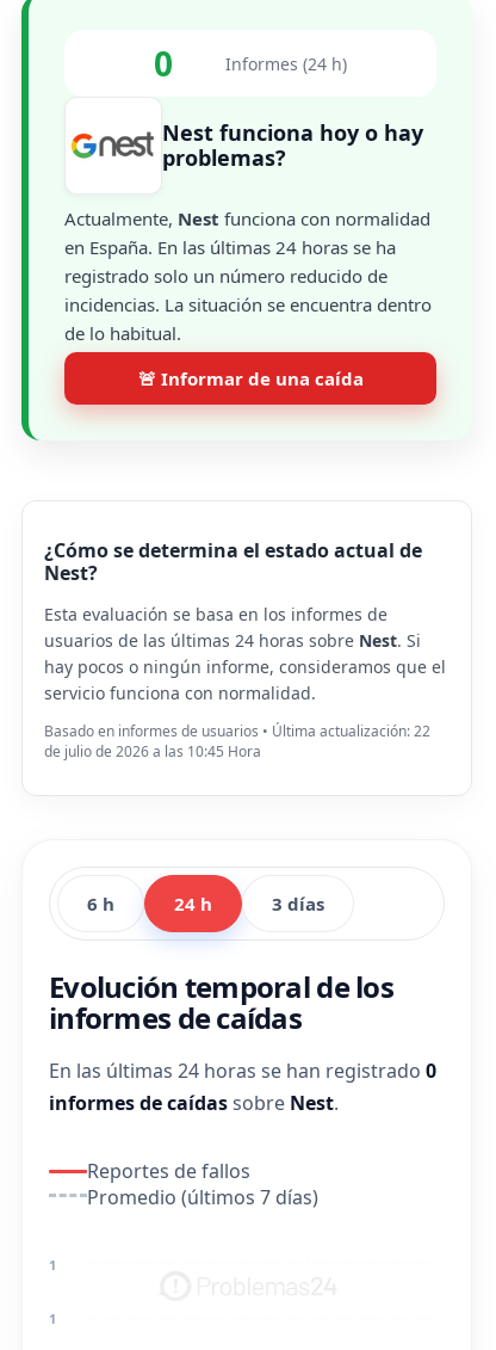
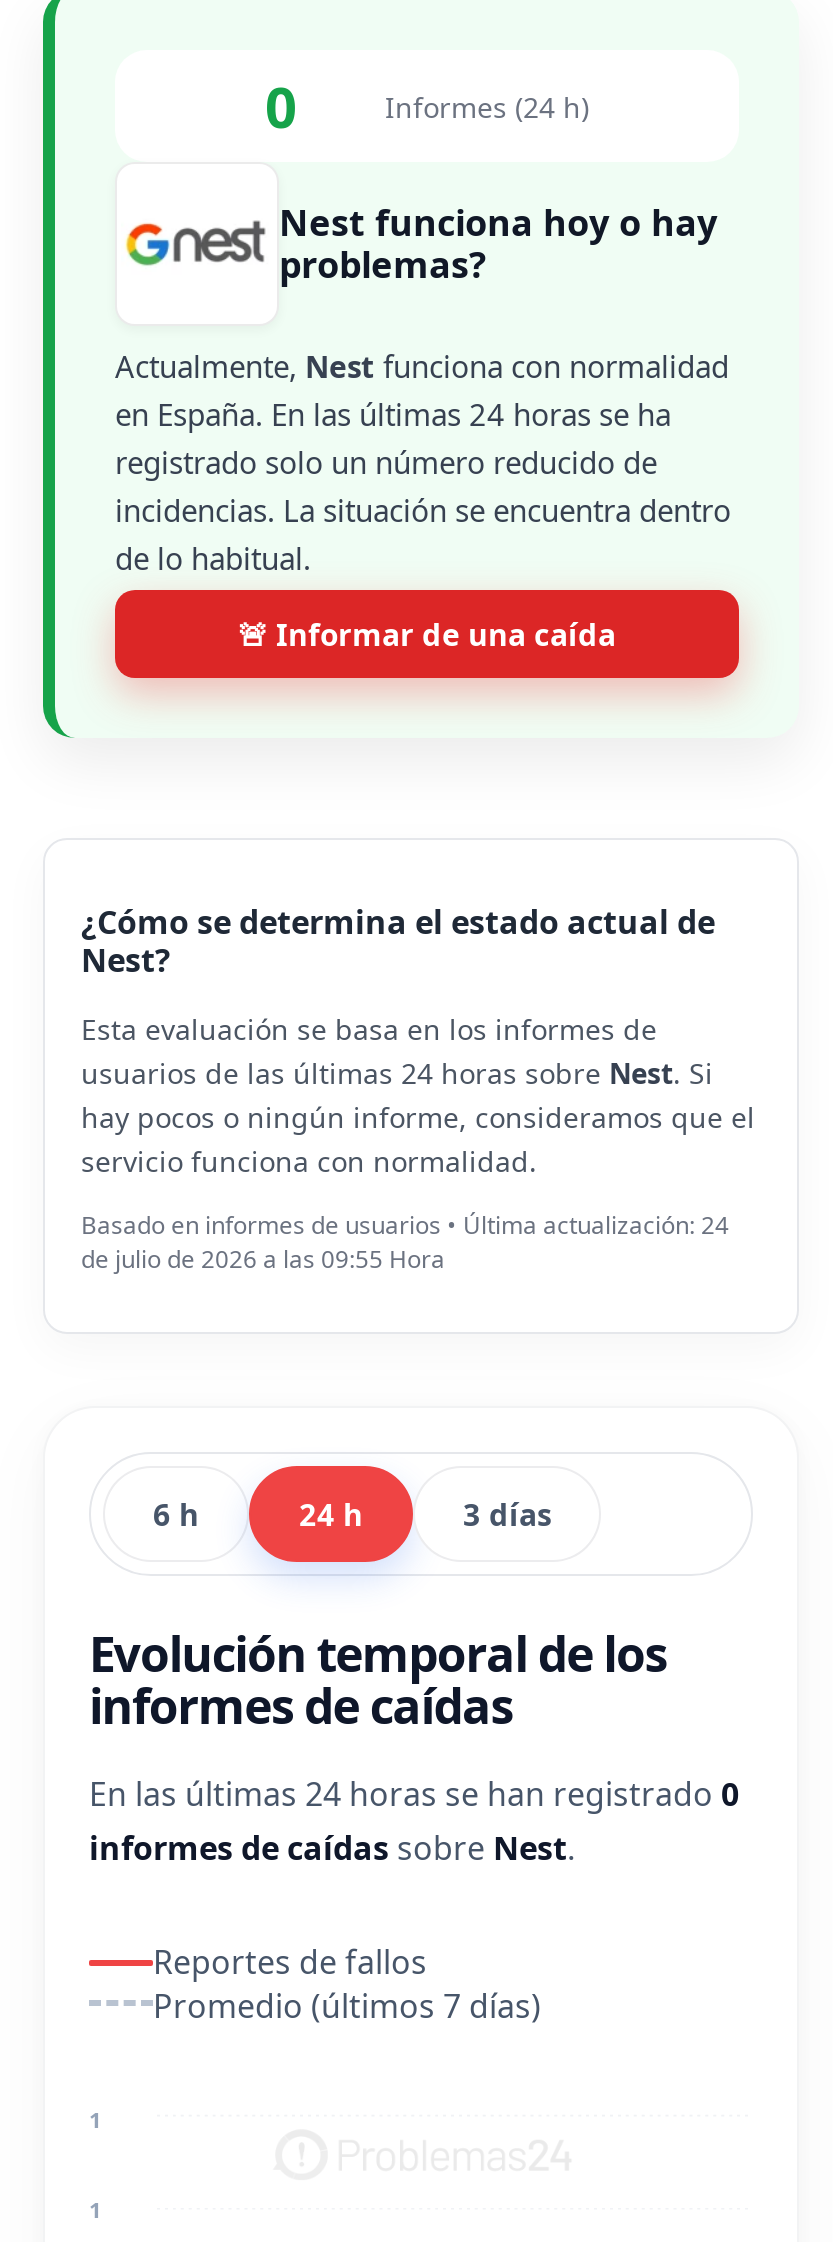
[44,721,430,741] Basado en informes de usuarios • Última actualización: 22 -> [81,1208,729,1242] Basado en informes de usuarios • Última actualización: 24
[44,741,261,762] de julio de 2026 a las 10:45 Hora -> [81,1242,445,1276] de julio de 2026 a las 09:55 Hora

